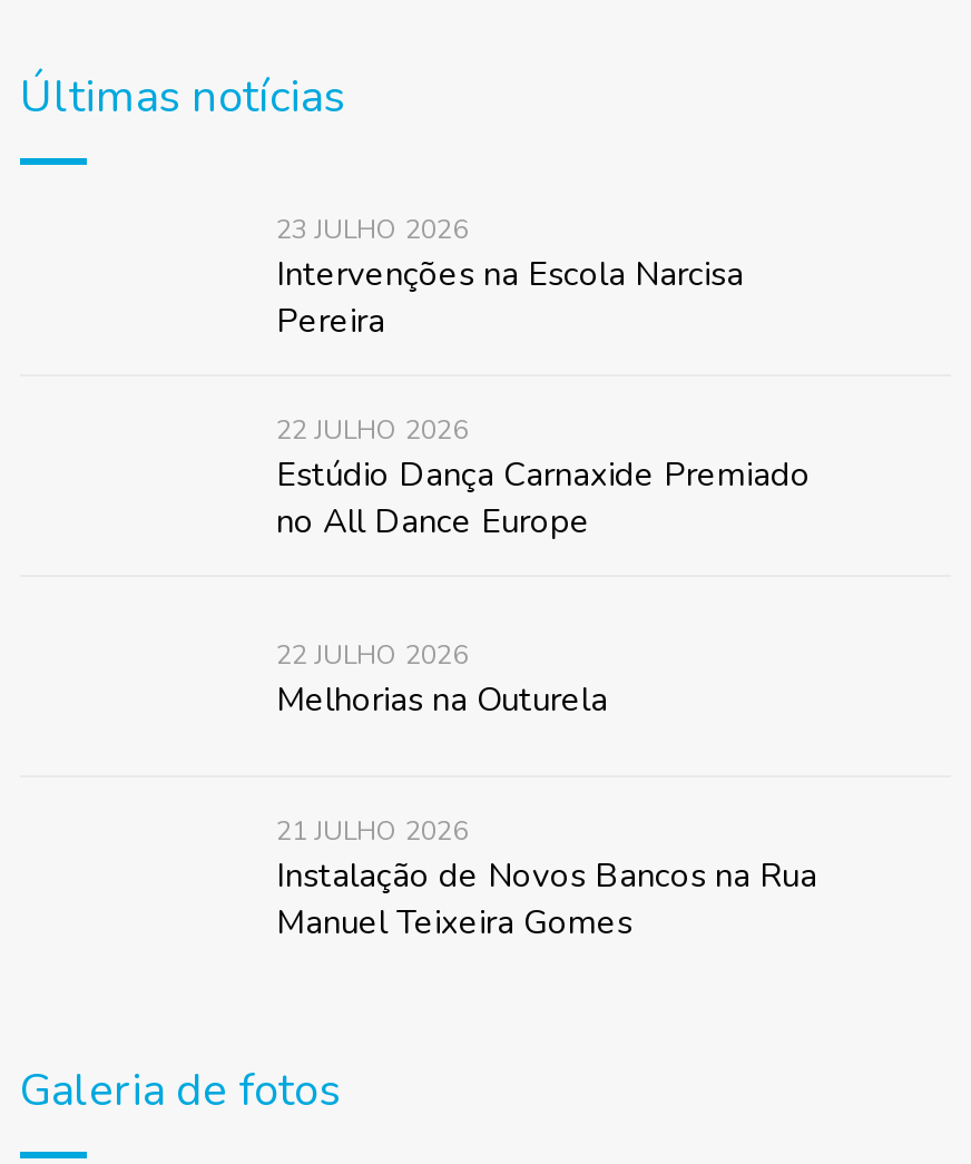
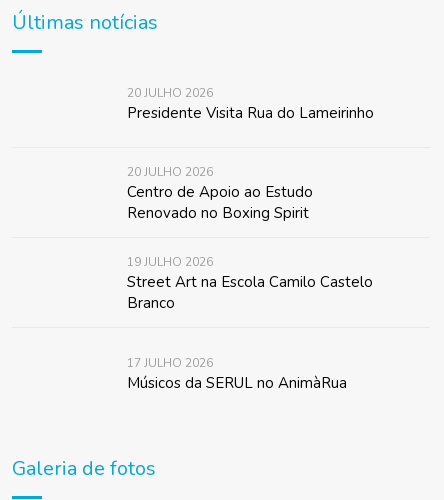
[276,212,744,343] 23 JULHO 2026 | Intervenções na Escola Narcisa | Pereira -> [127,84,374,122] 20 JULHO 2026 | Presidente Visita Rua do Lameirinho
[276,412,811,544] 22 JULHO 2026 | Estúdio Dança Carnaxide Premiado | no All Dance Europe -> [127,164,313,223] 20 JULHO 2026 | Centro de Apoio ao Estudo | Renovado no Boxing Spirit
[276,636,608,721] 22 JULHO 2026 | Melhorias na Outurela -> [127,254,373,313] 19 JULHO 2026 | Street Art na Escola Camilo Castelo | Branco
[276,813,817,945] 21 JULHO 2026 | Instalação de Novos Bancos na Rua | Manuel Teixeira Gomes -> [127,354,347,392] 17 JULHO 2026 | Músicos da SERUL no AnimàRua

